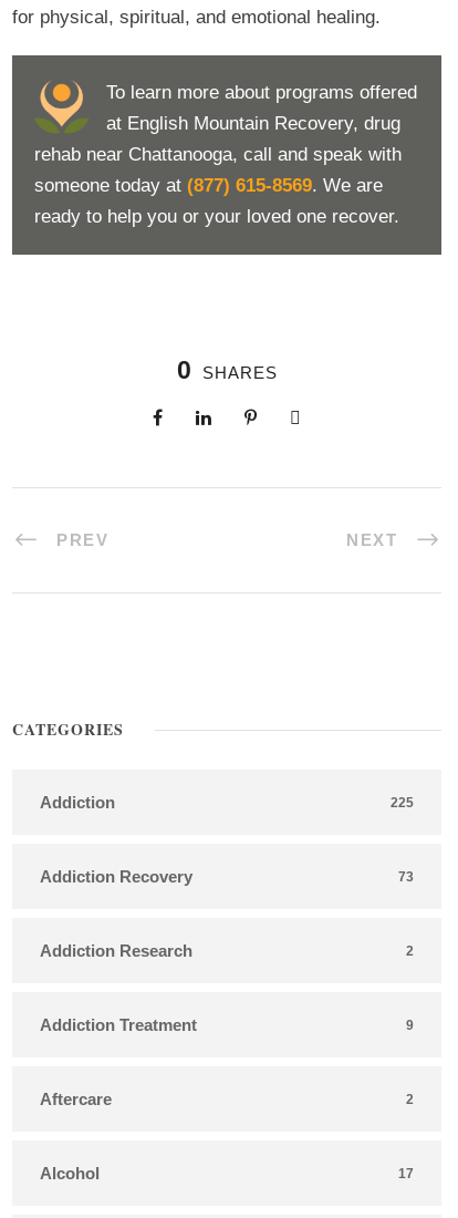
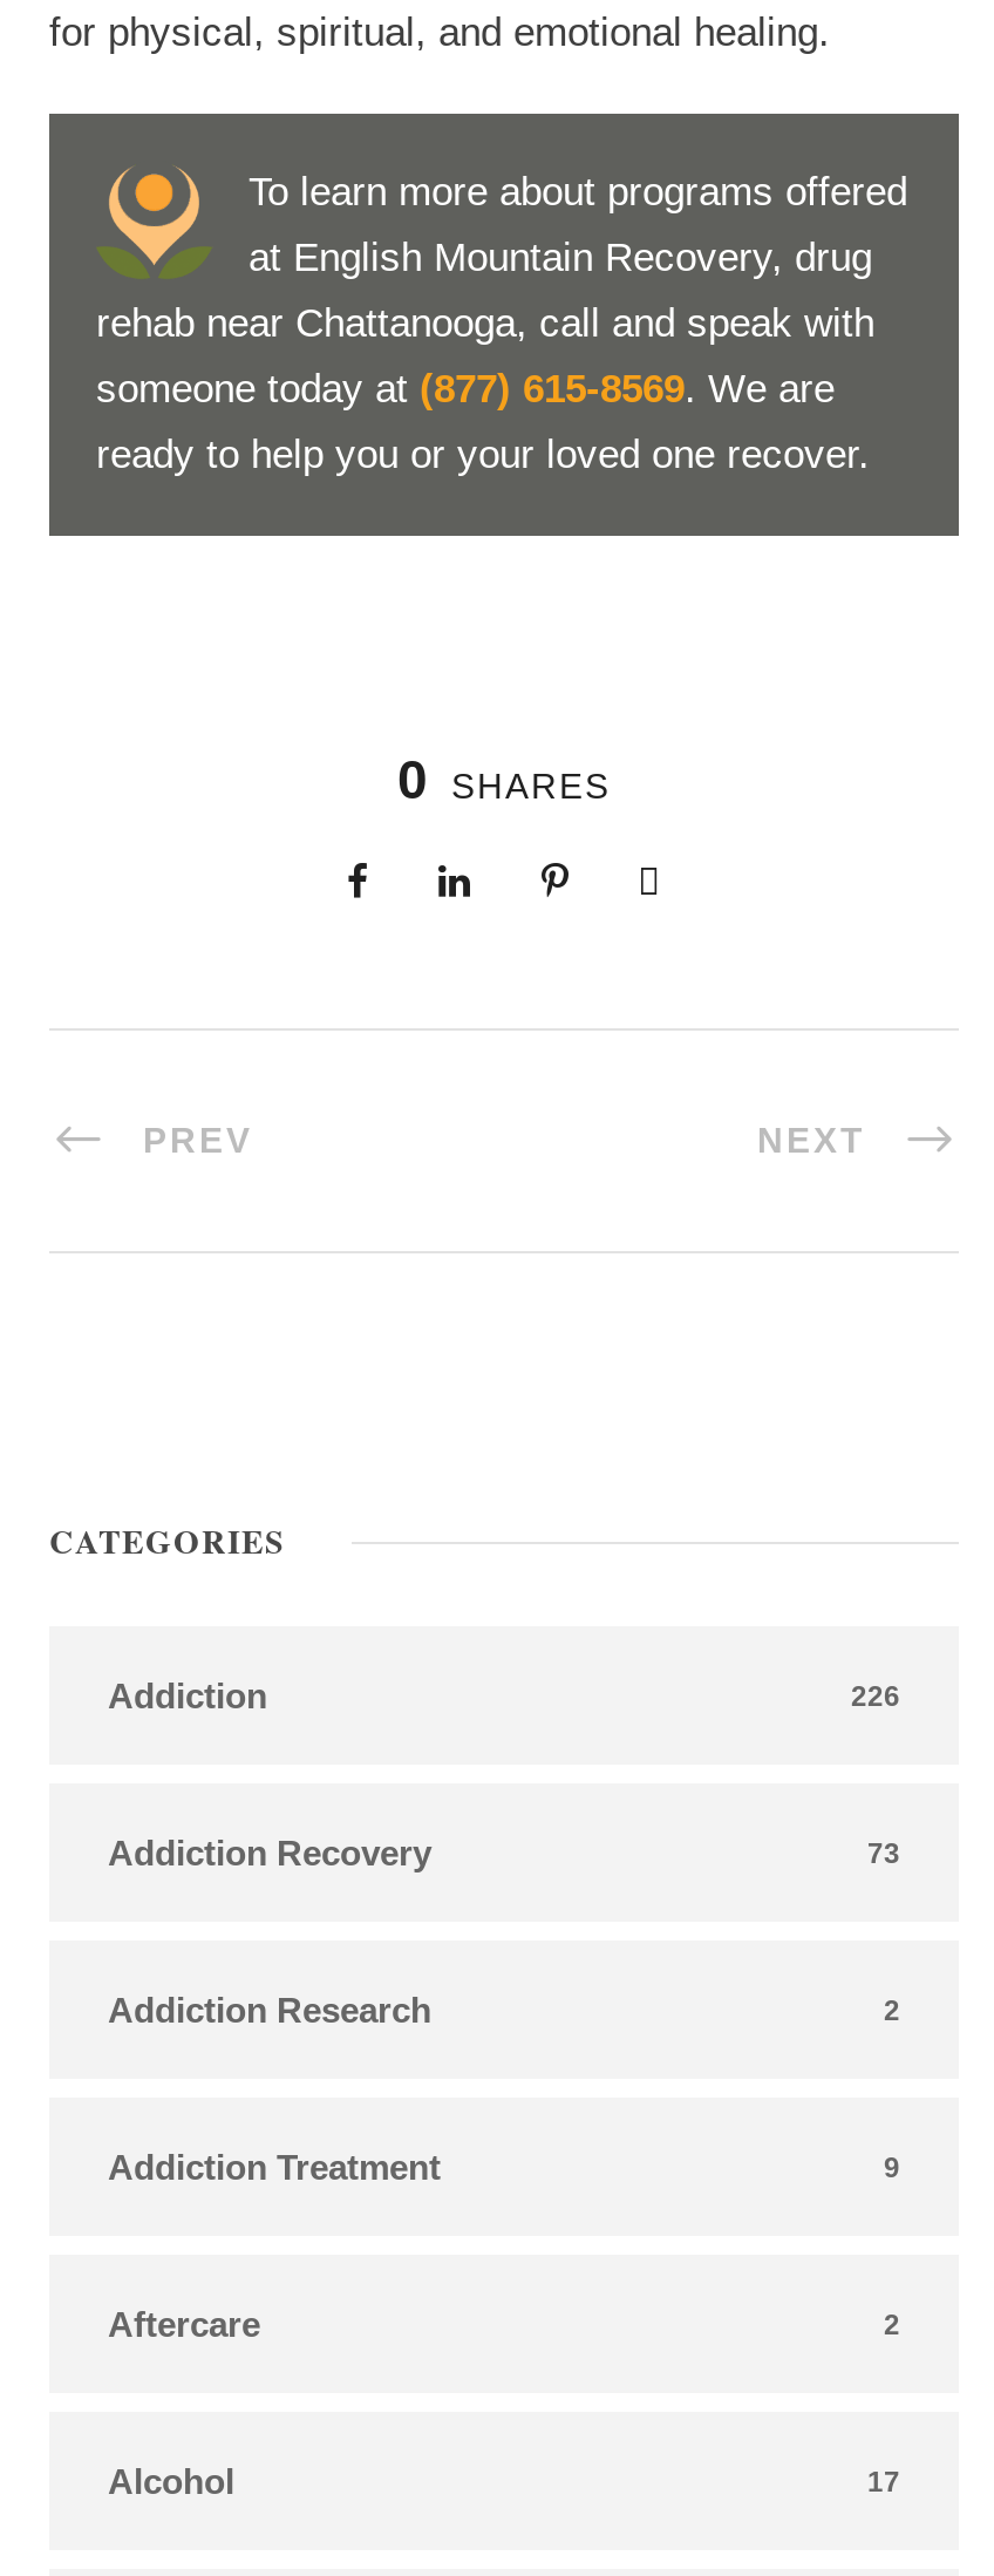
[391,795,414,810] 225 -> [851,1679,900,1712] 226

